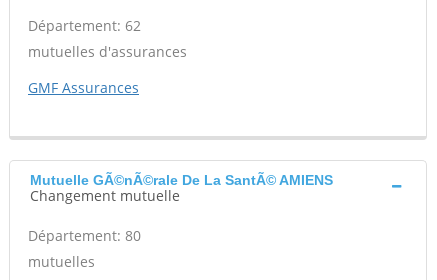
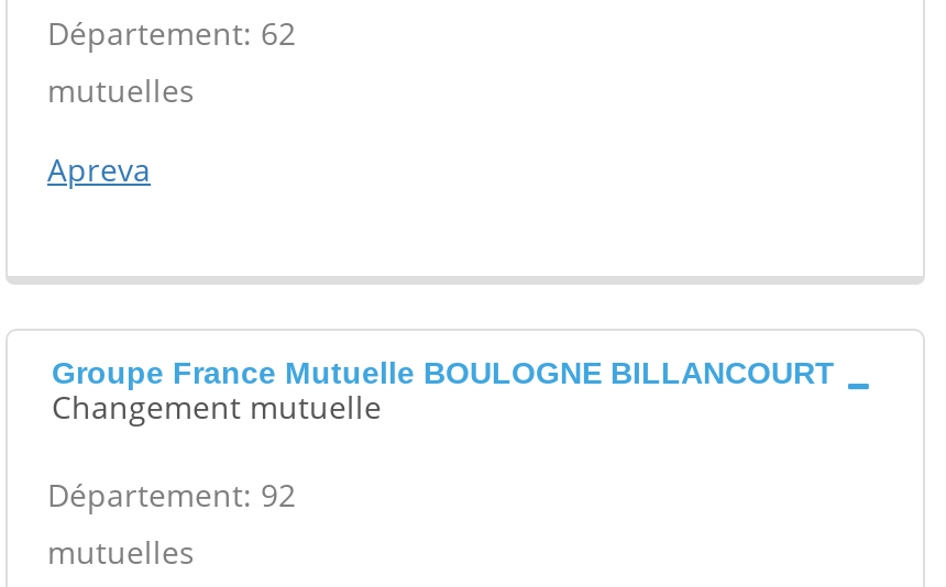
[28,42,187,61] mutuelles d'assurances -> [47,69,195,111] mutuelles
[28,78,139,97] GMF Assurances -> [47,148,151,190] Apreva
[30,172,333,188] Mutuelle GÃ©nÃ©rale De La SantÃ© AMIENS -> [52,355,835,390] Groupe France Mutuelle BOULOGNE BILLANCOURT
[28,226,141,245] Département: 80 -> [47,474,296,516] Département: 92

